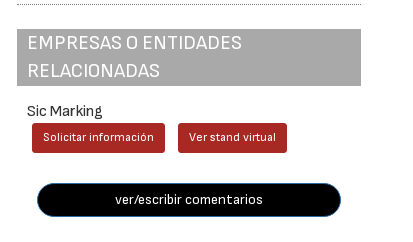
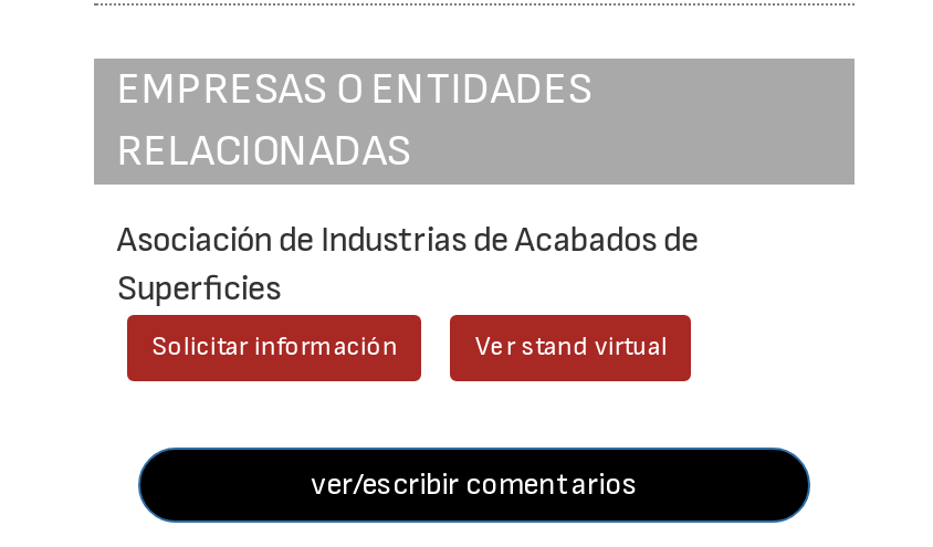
[27,102,103,121] Sic Marking -> [117,219,698,310] Asociación de Industrias de Acabados de | Superficies

